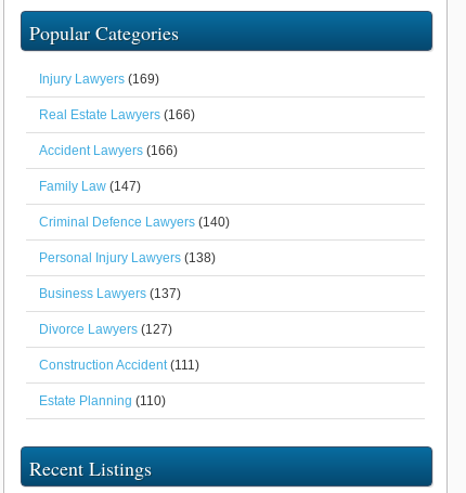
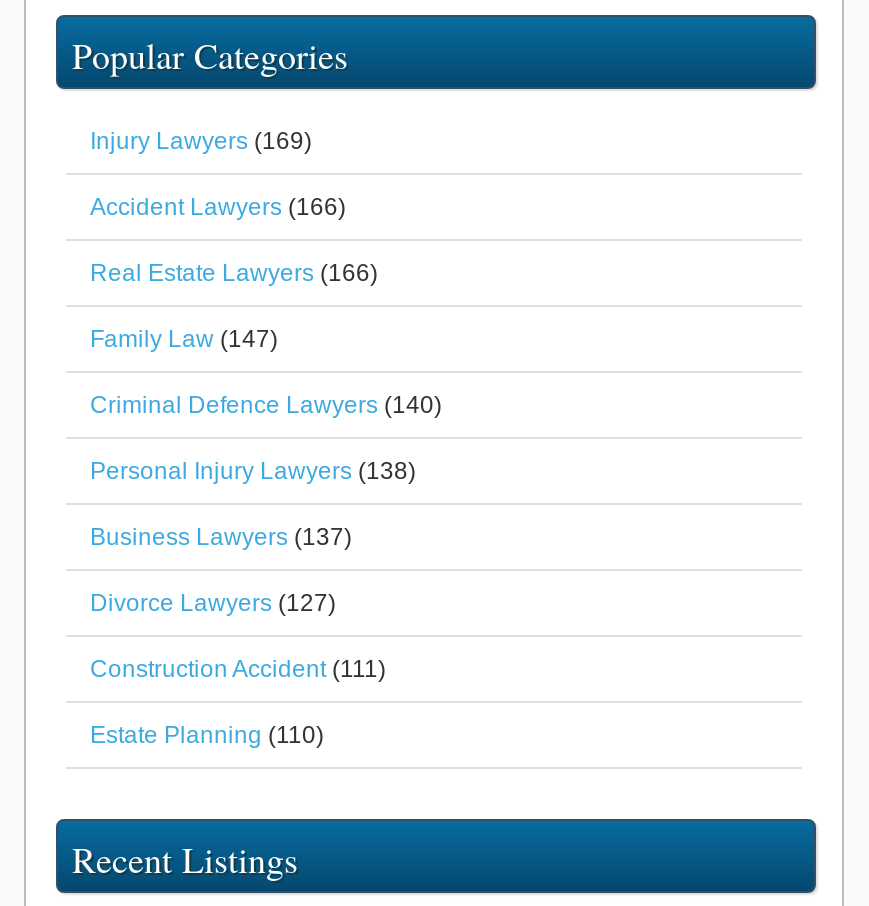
moved [39,107,195,122] -> [90,259,378,287]: Real Estate Lawyers (166)
moved [39,143,178,158] -> [90,193,346,221]: Accident Lawyers (166)

